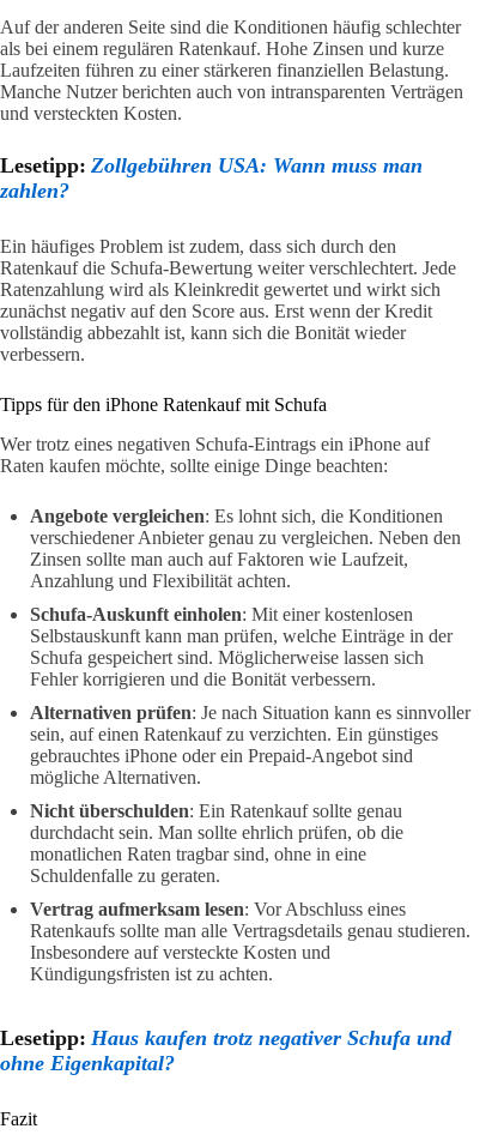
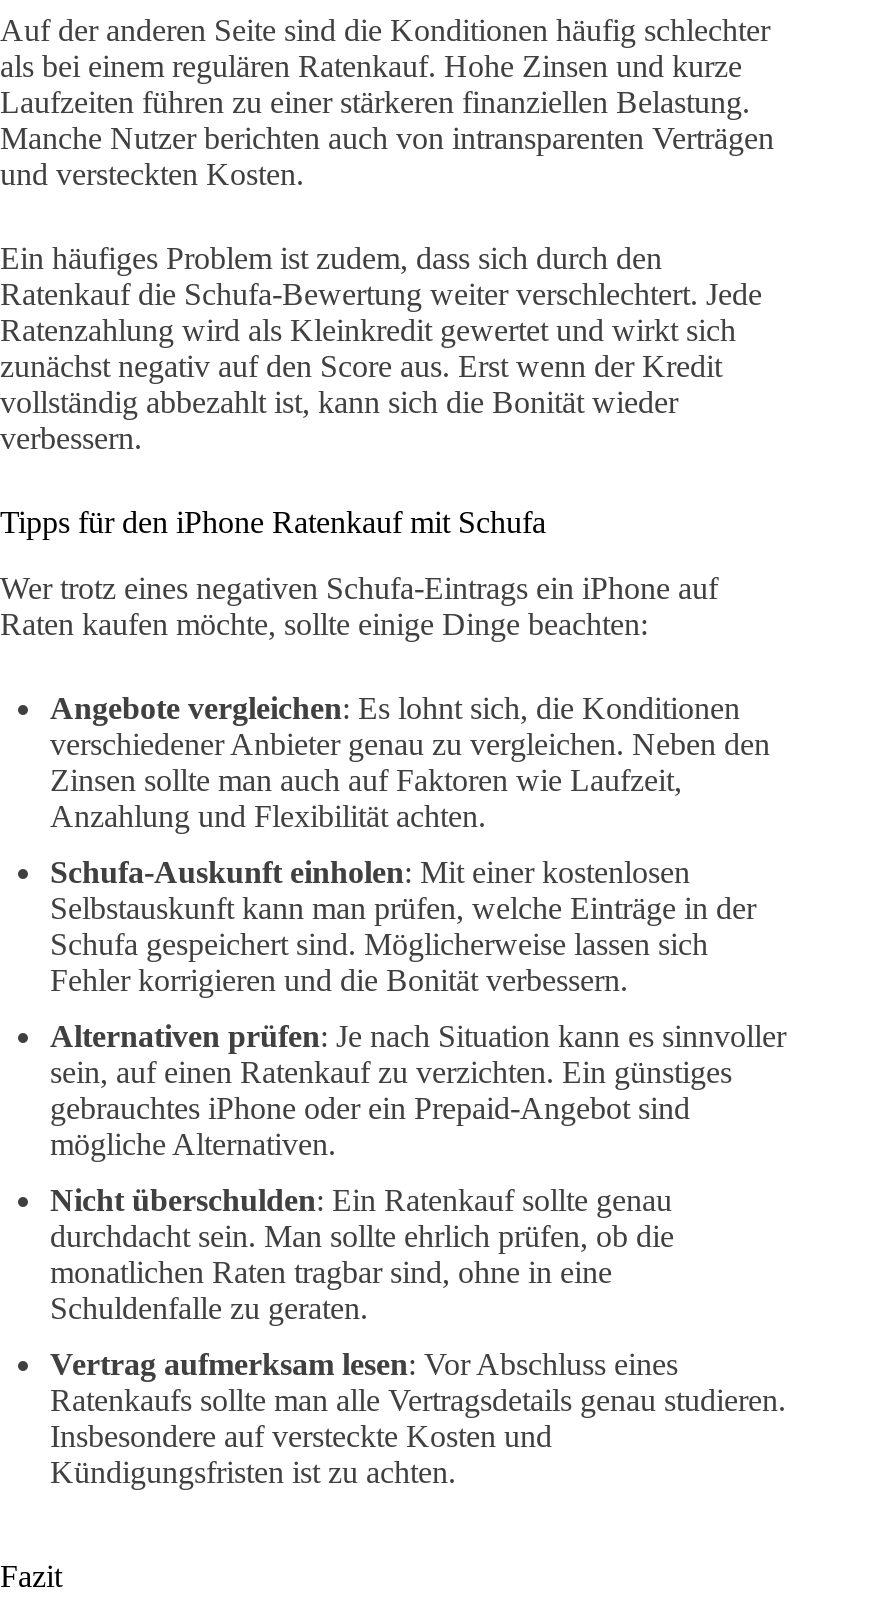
[0,153,423,202] Lesetipp: Zollgebühren USA: Wann muss man | zahlen? -> none
[0,1025,451,1074] Lesetipp: Haus kaufen trotz negativer Schufa und | ohne Eigenkapital? -> none

